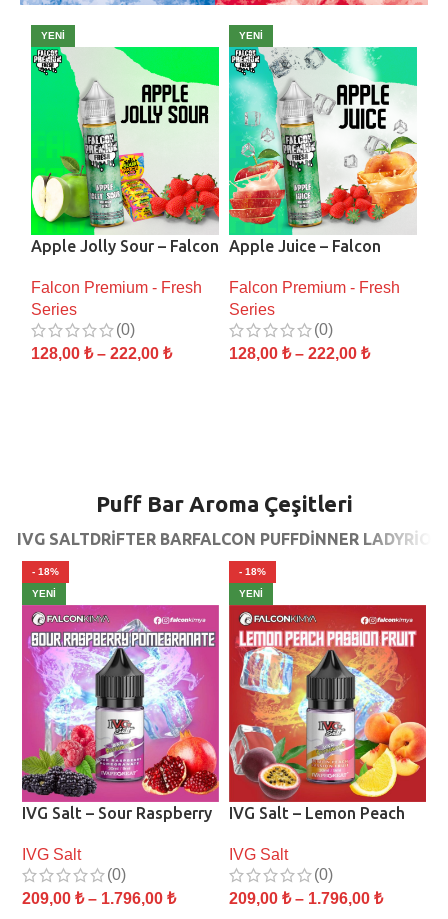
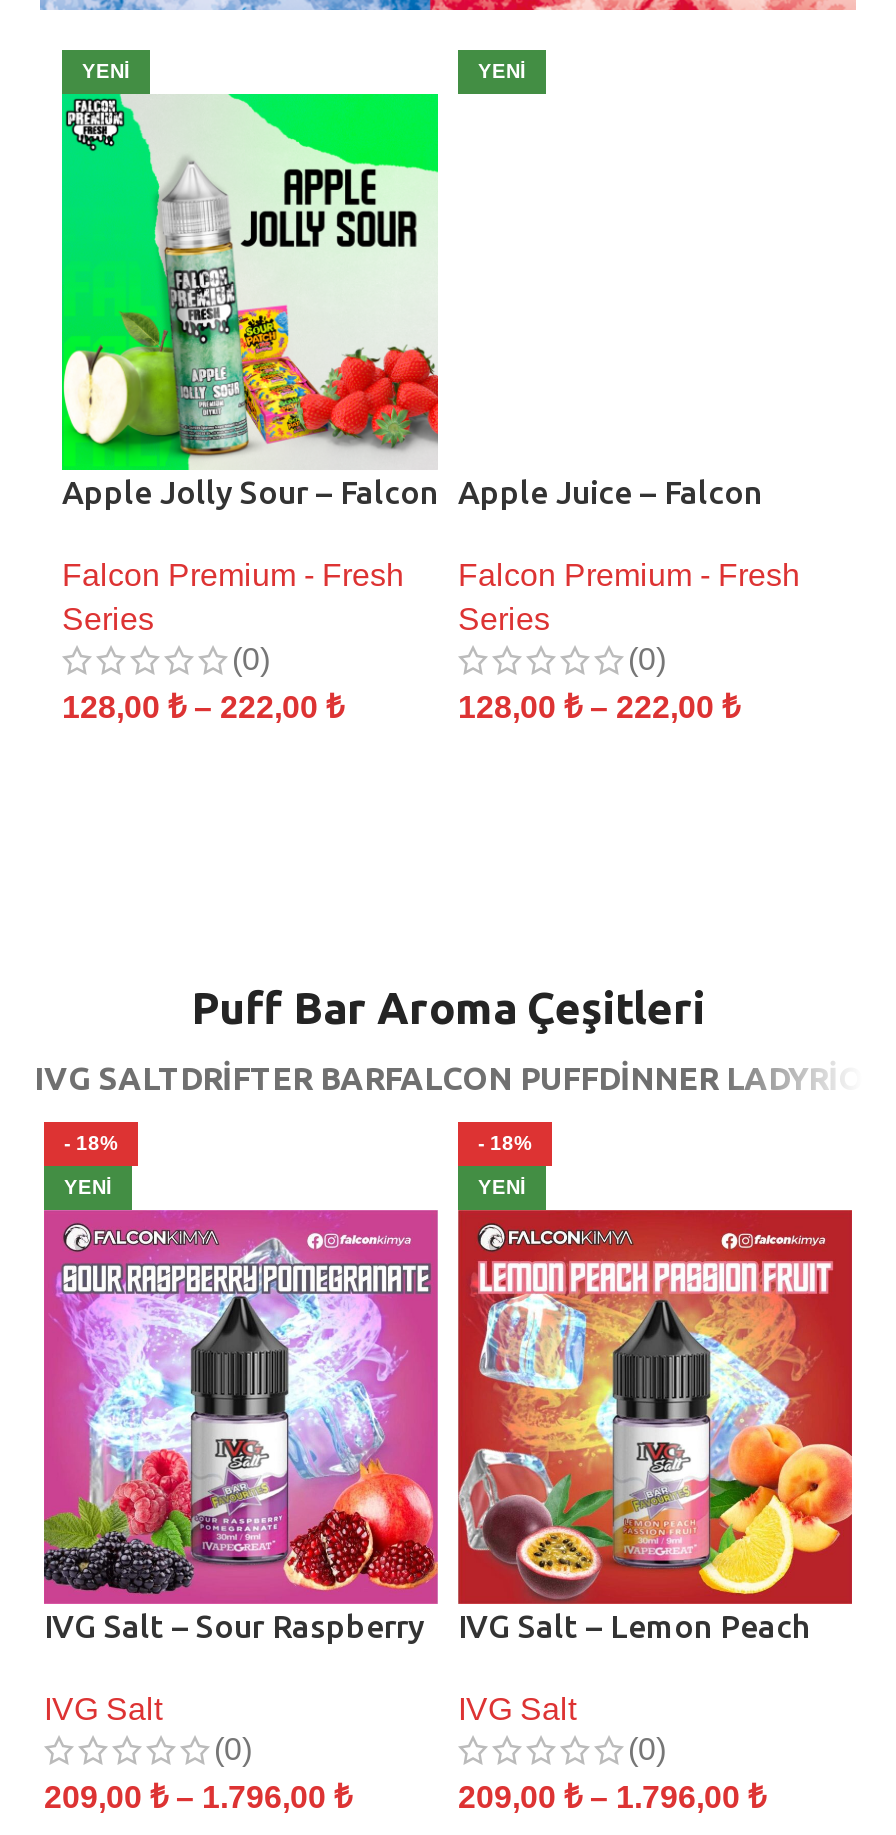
[228,46,418,234] [image] -> none

